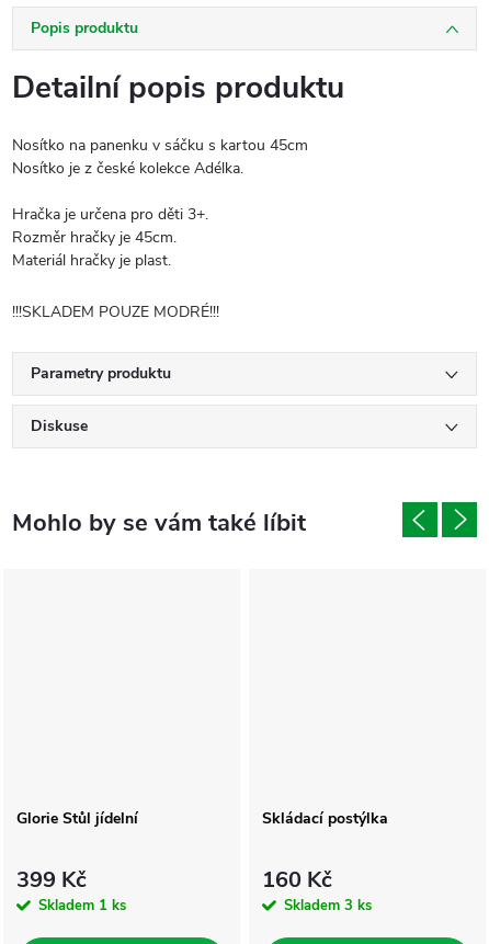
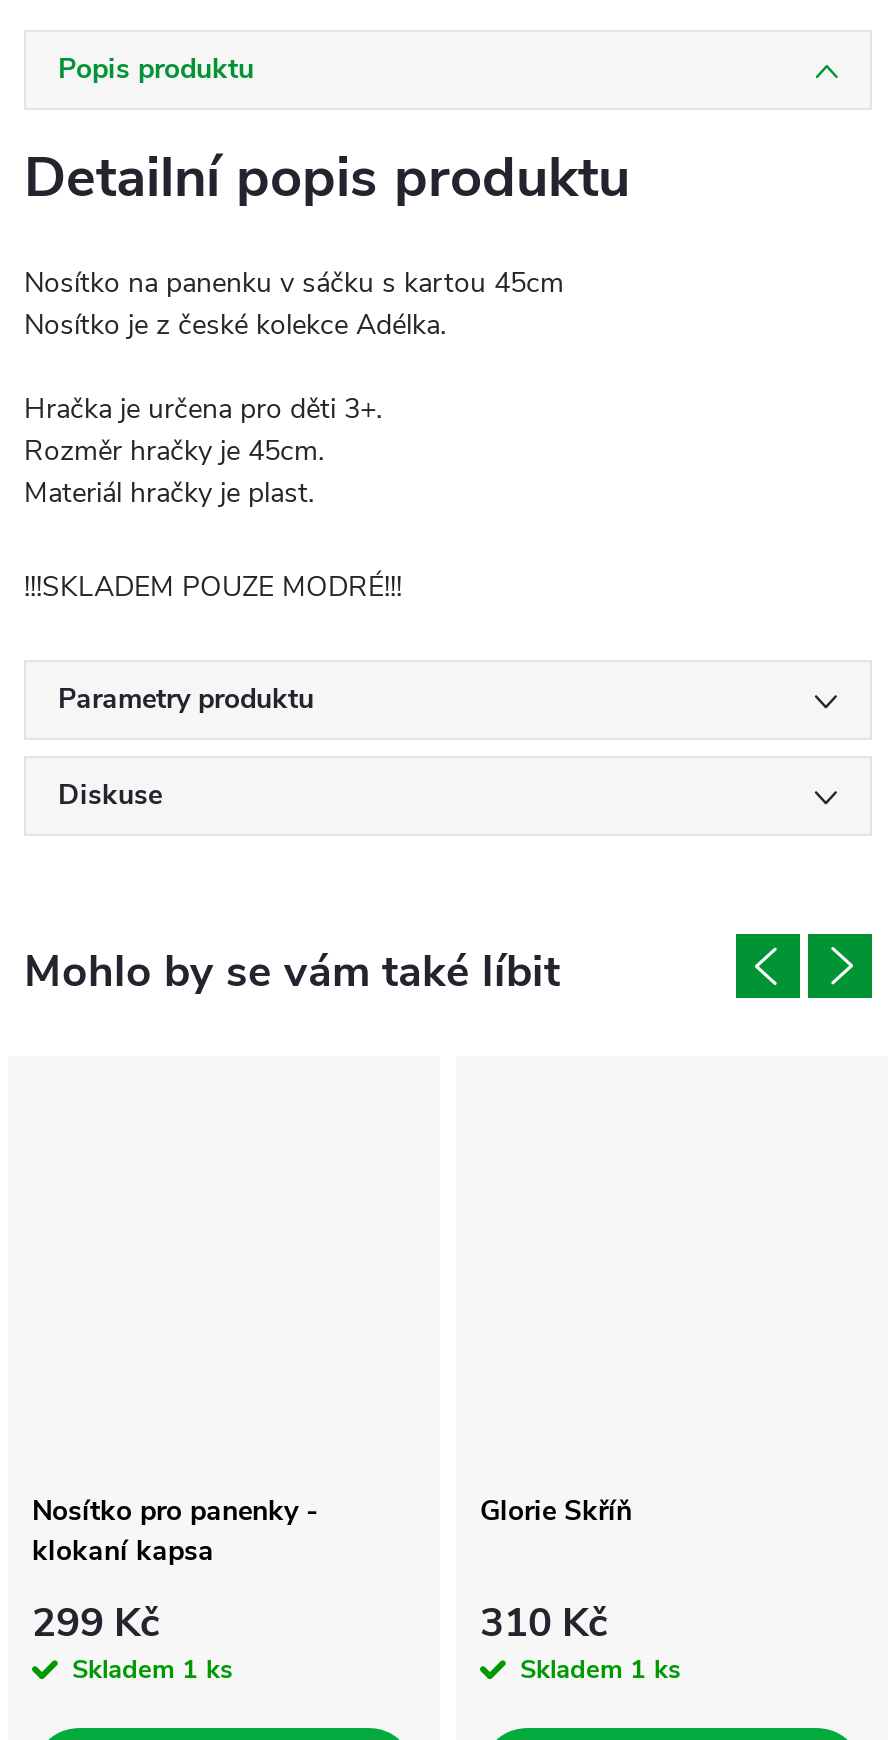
[16,808,138,829] Glorie Stůl jídelní -> [32,1493,318,1571] Nosítko pro panenky - | klokaní kapsa
[262,808,388,829] Skládací postýlka -> [480,1493,632,1531] Glorie Skříň
[16,865,87,895] 399 Kč -> [32,1597,160,1651] 299 Kč
[262,865,372,915] 160 Kč | Skladem 3 ks -> [480,1597,680,1688] 310 Kč | Skladem 1 ks

